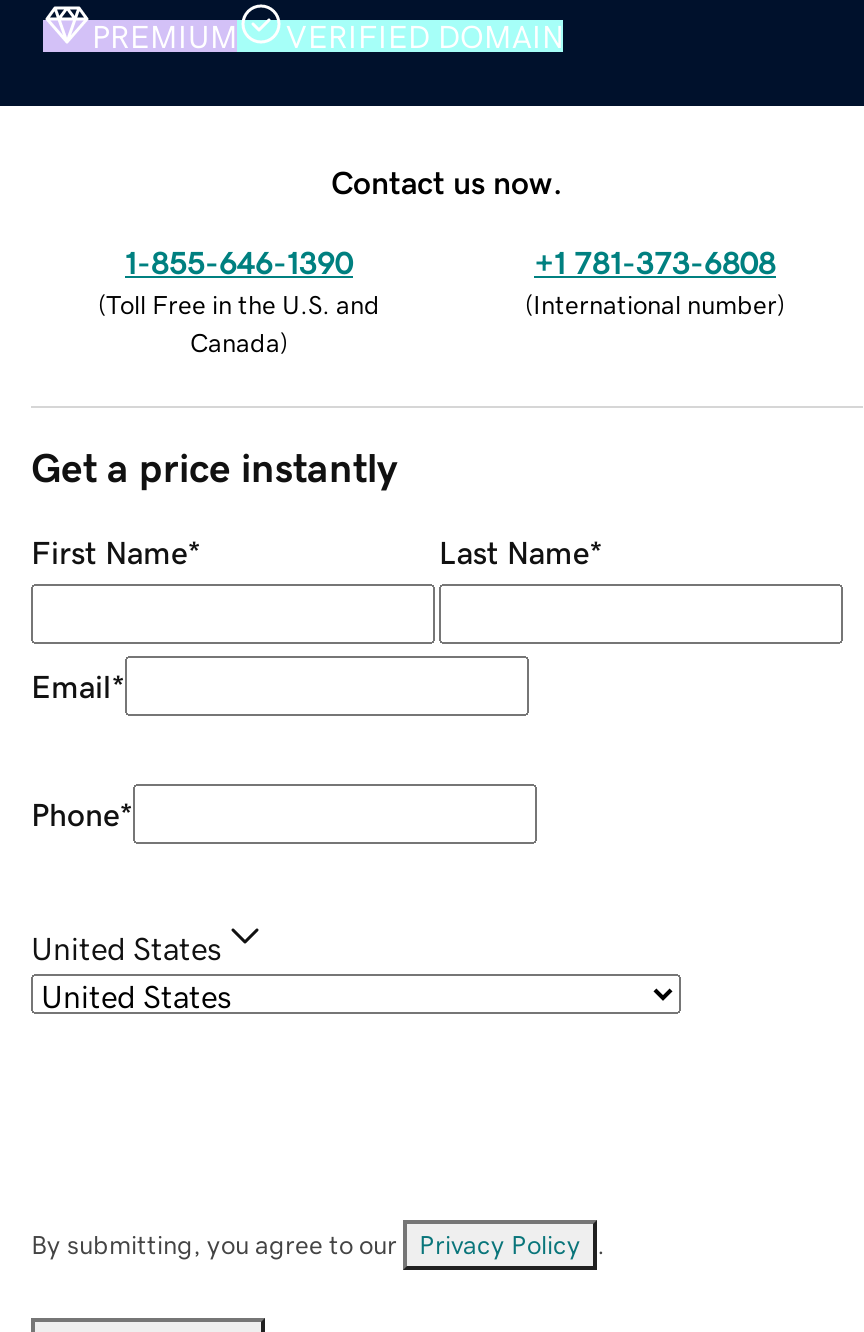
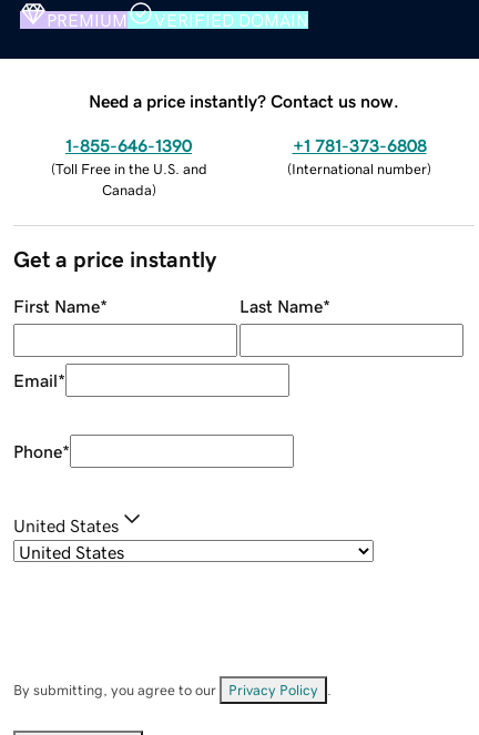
[331,165,563,197] Contact us now. -> [89,92,399,109] Need a price instantly? Contact us now.

